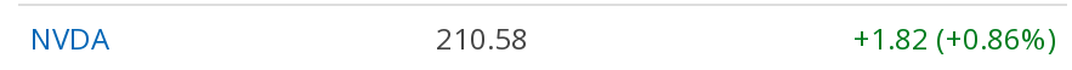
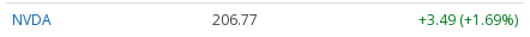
[436,19,528,60] 210.58 -> [212,10,258,30] 206.77
[853,19,1055,60] +1.82 (+0.86%) -> [418,10,518,30] +3.49 (+1.69%)

